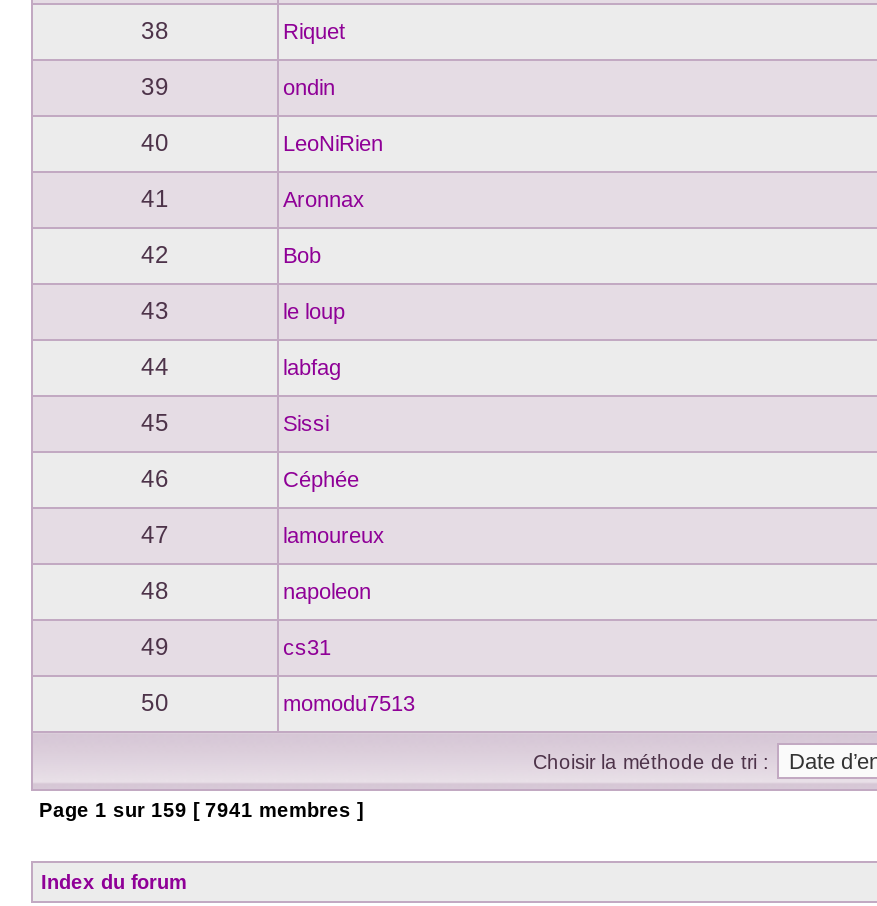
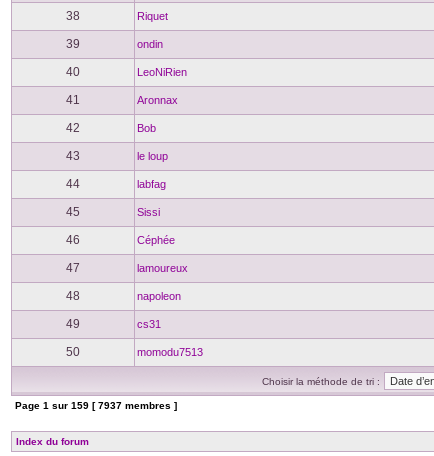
[39,799,363,821] Page 1 sur 159 [ 7941 membres ] -> [15,400,177,411] Page 1 sur 159 [ 7937 membres ]

